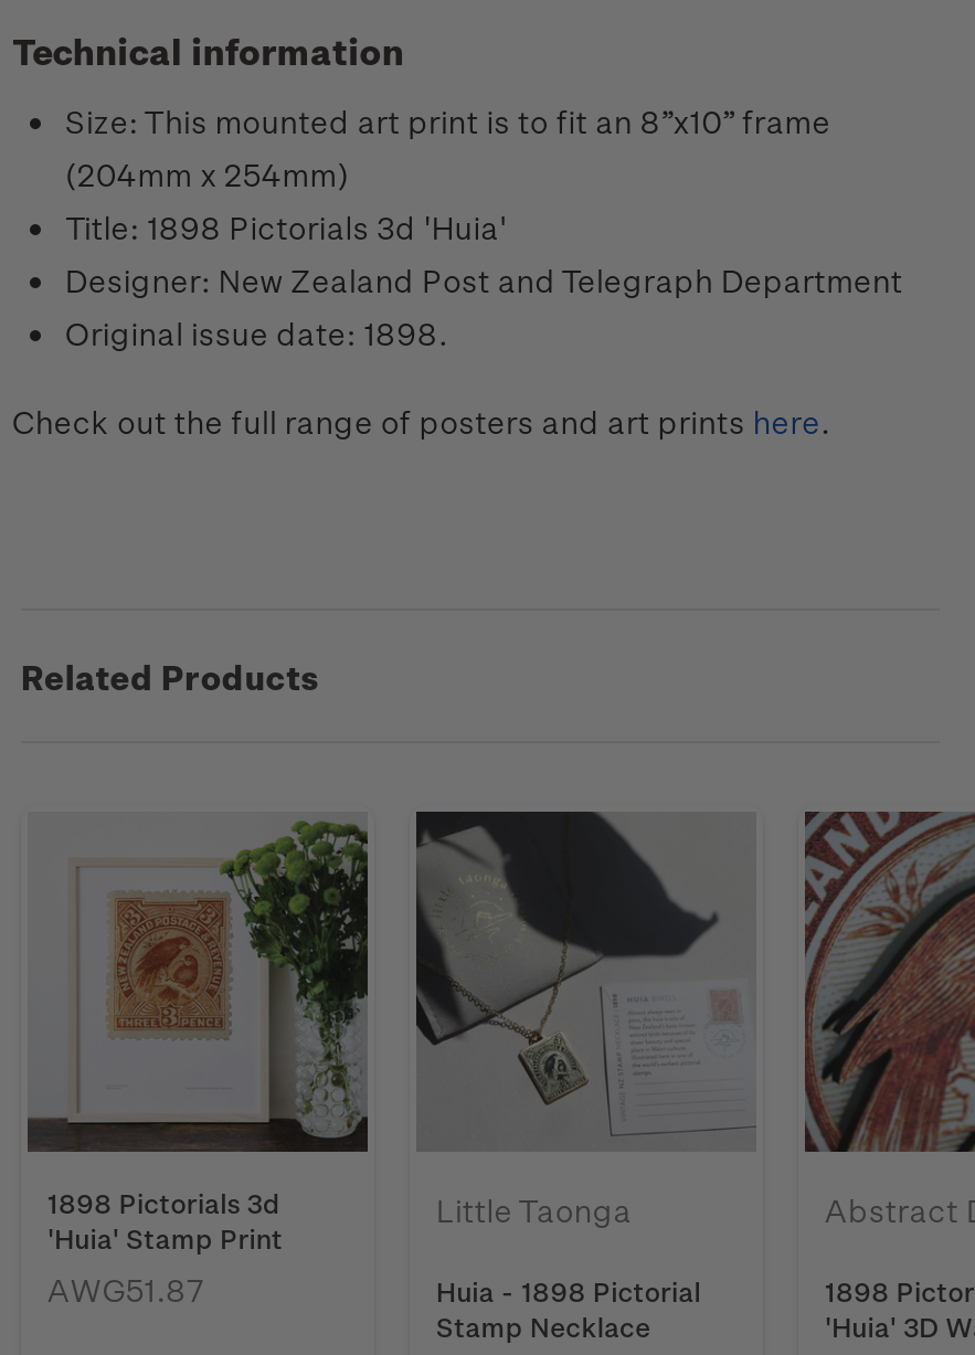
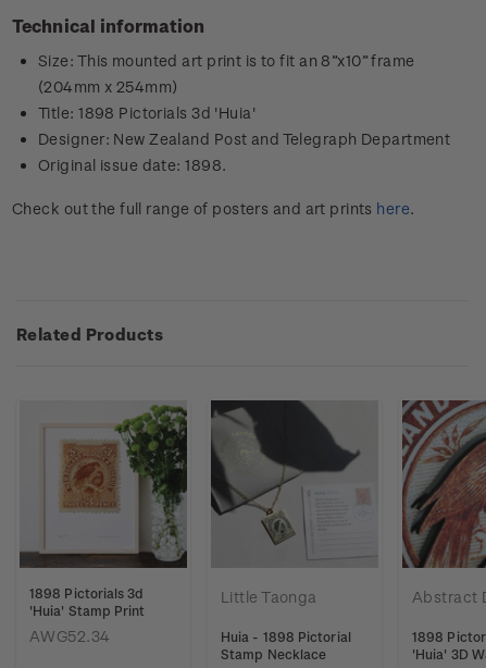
[47,1272,205,1310] AWG51.87 -> [29,627,110,646] AWG52.34

